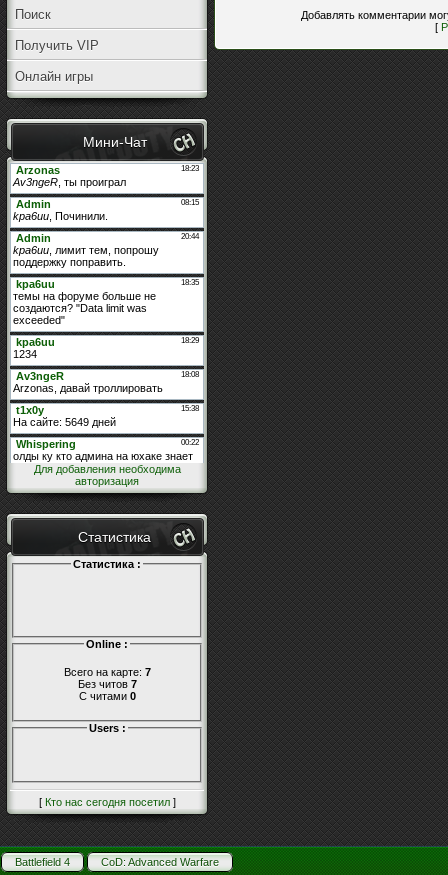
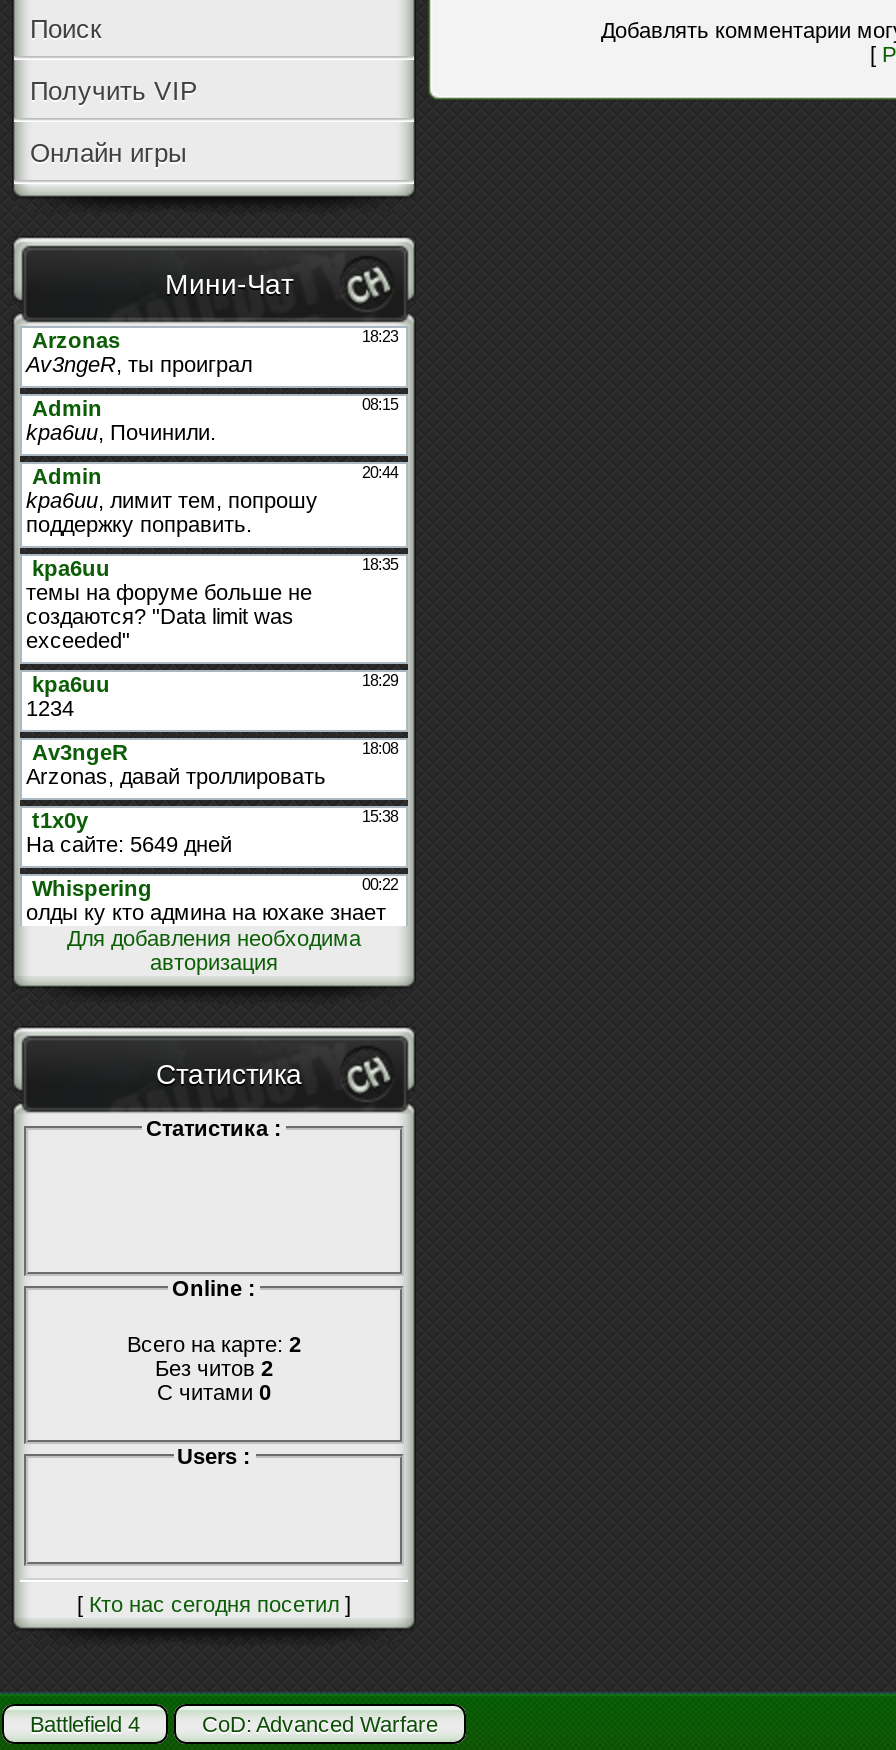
[63,666,150,678] Всего на карте: 7 -> [127,1331,301,1355] Всего на карте: 2
[77,678,136,690] Без читов 7 -> [155,1355,273,1379] Без читов 2

